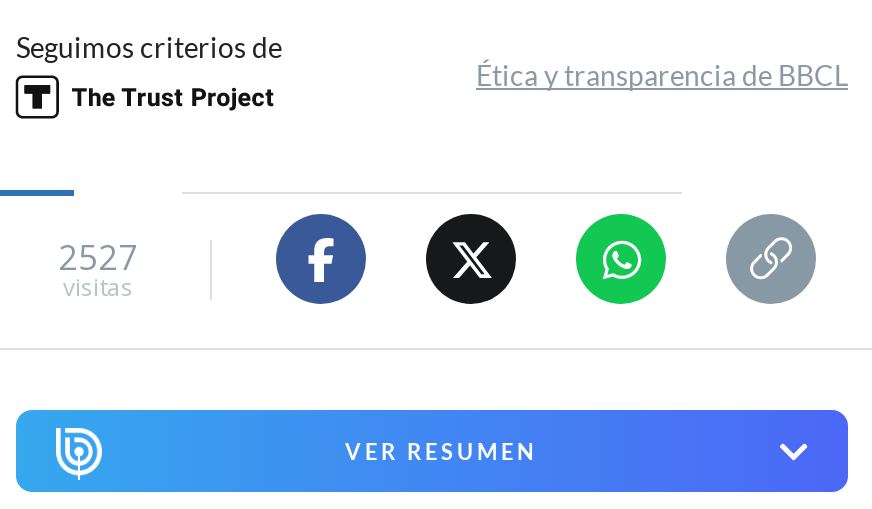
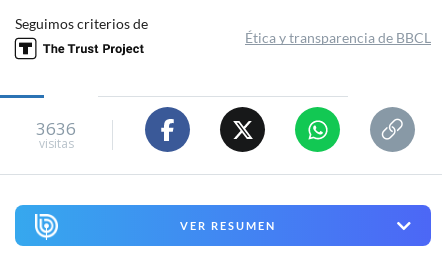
[58,234,138,280] 2527 -> [36,117,76,140] 3636

